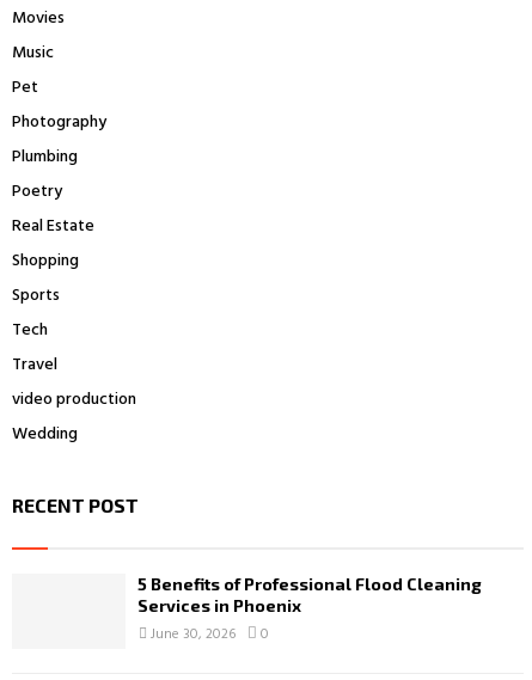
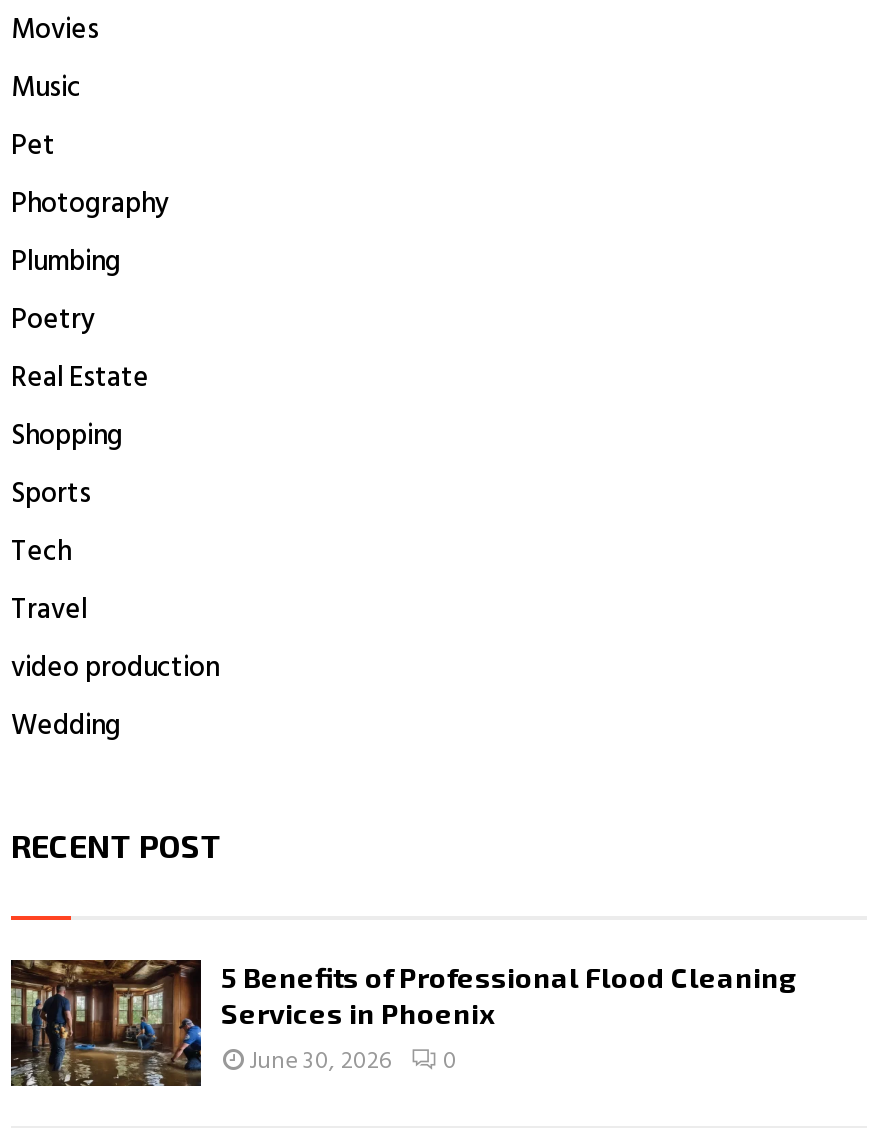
none -> [9,958,203,1088] [image]

